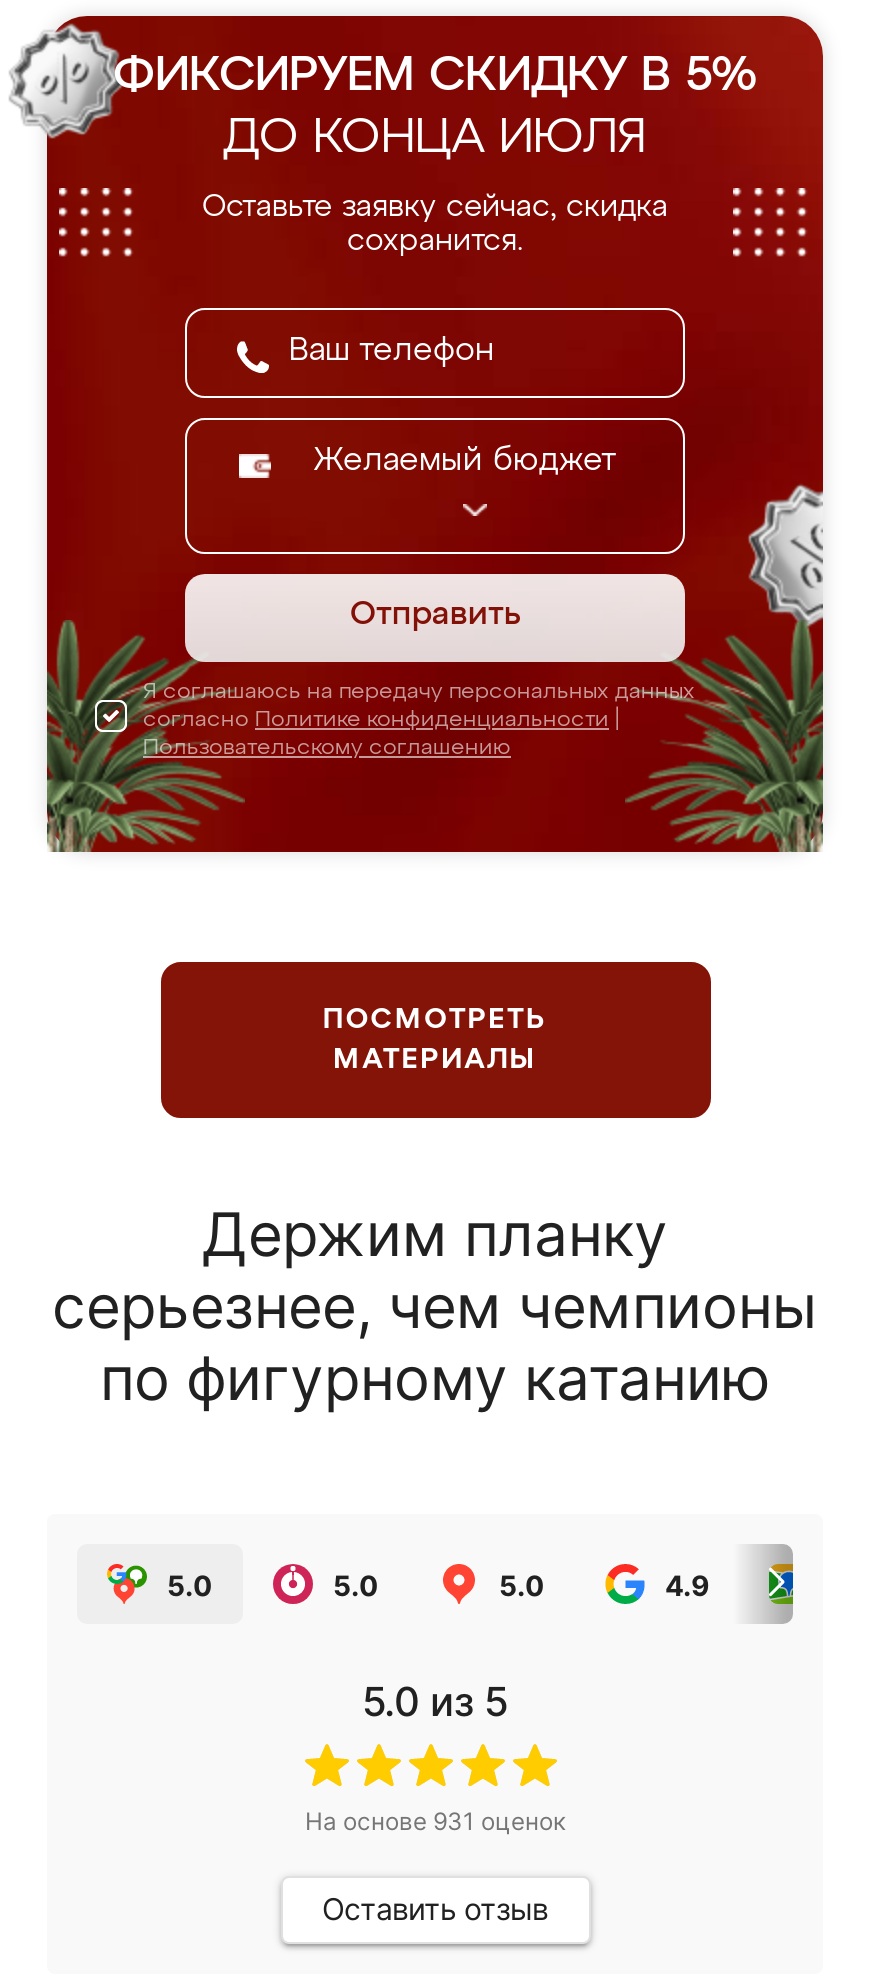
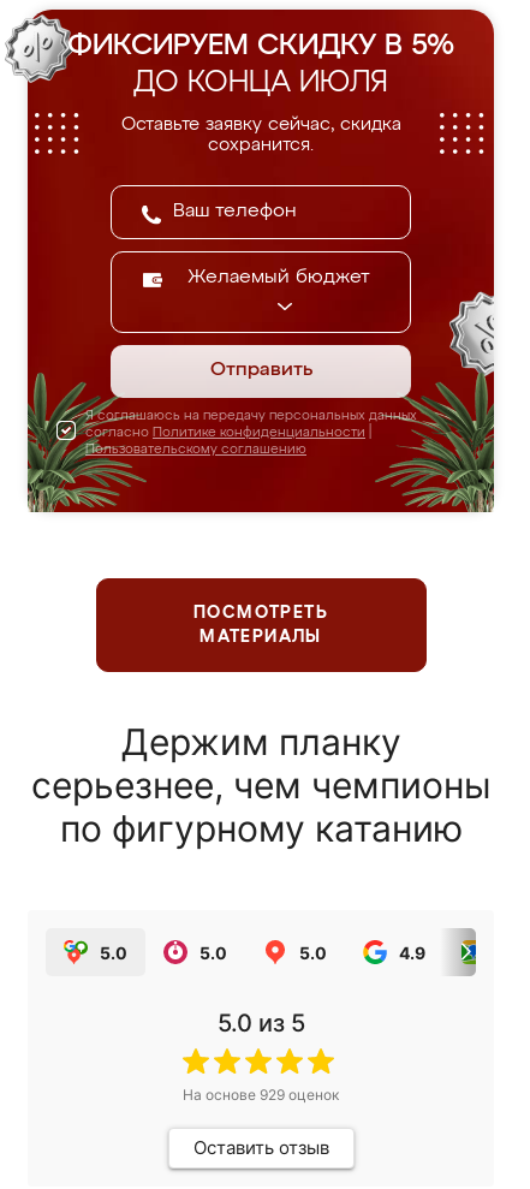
[305,1806,565,1836] На основе 931 оценок -> [183,1086,339,1104] На основе 929 оценок

